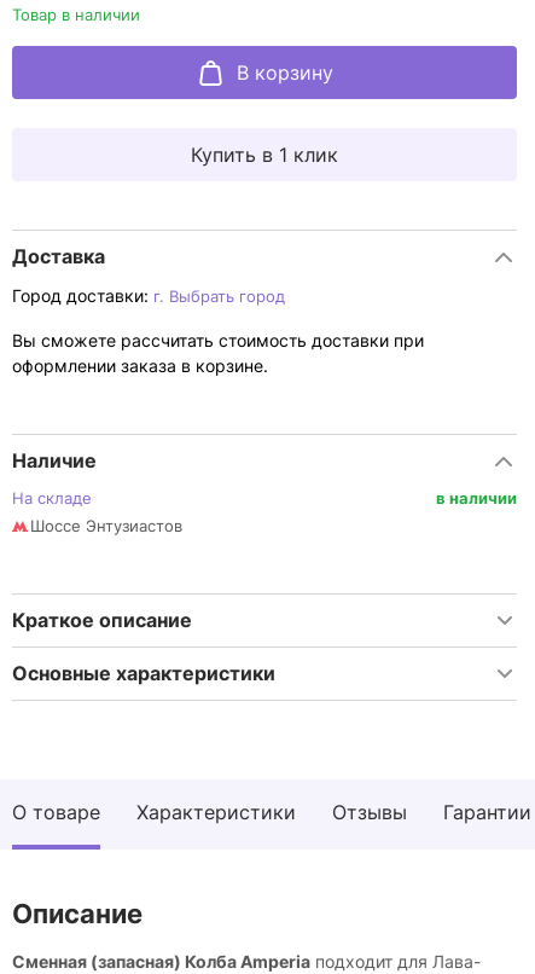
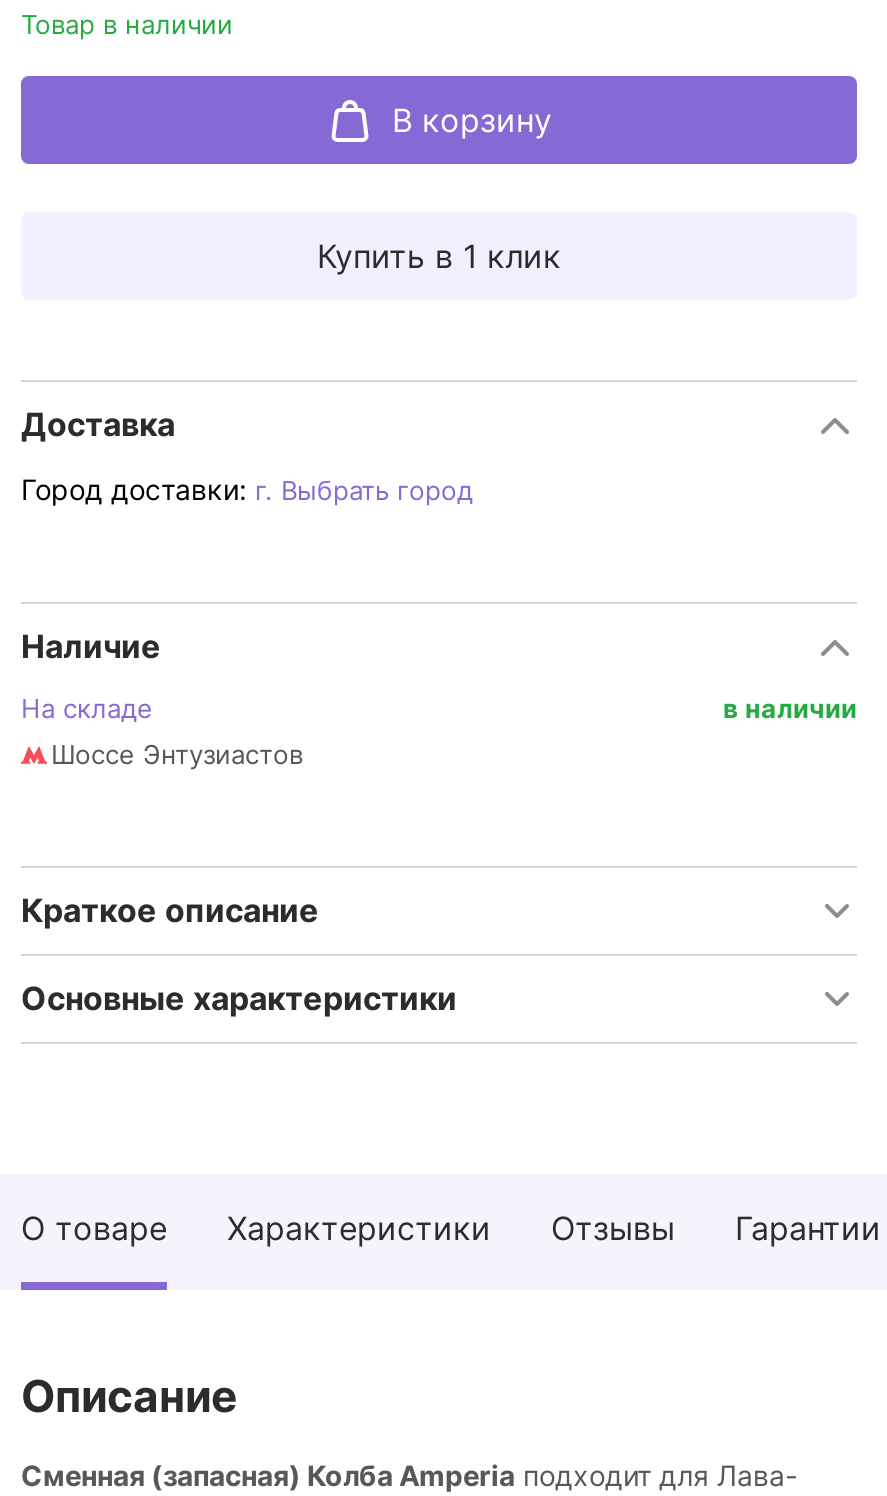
[12,330,424,376] Вы сможете рассчитать стоимость доставки при | оформлении заказа в корзине. -> none

